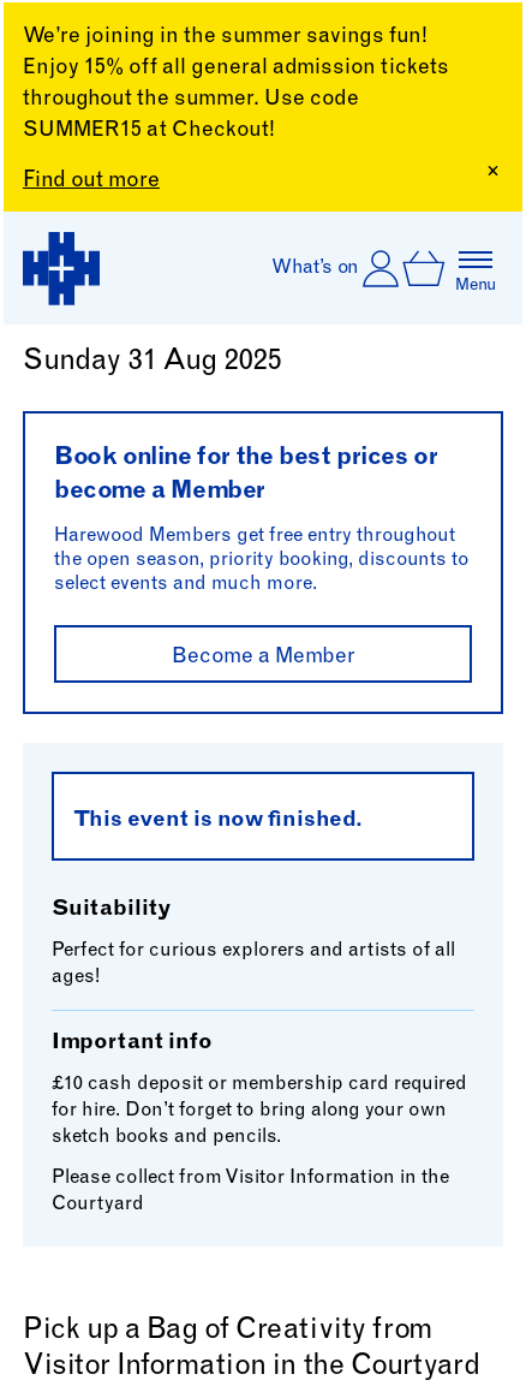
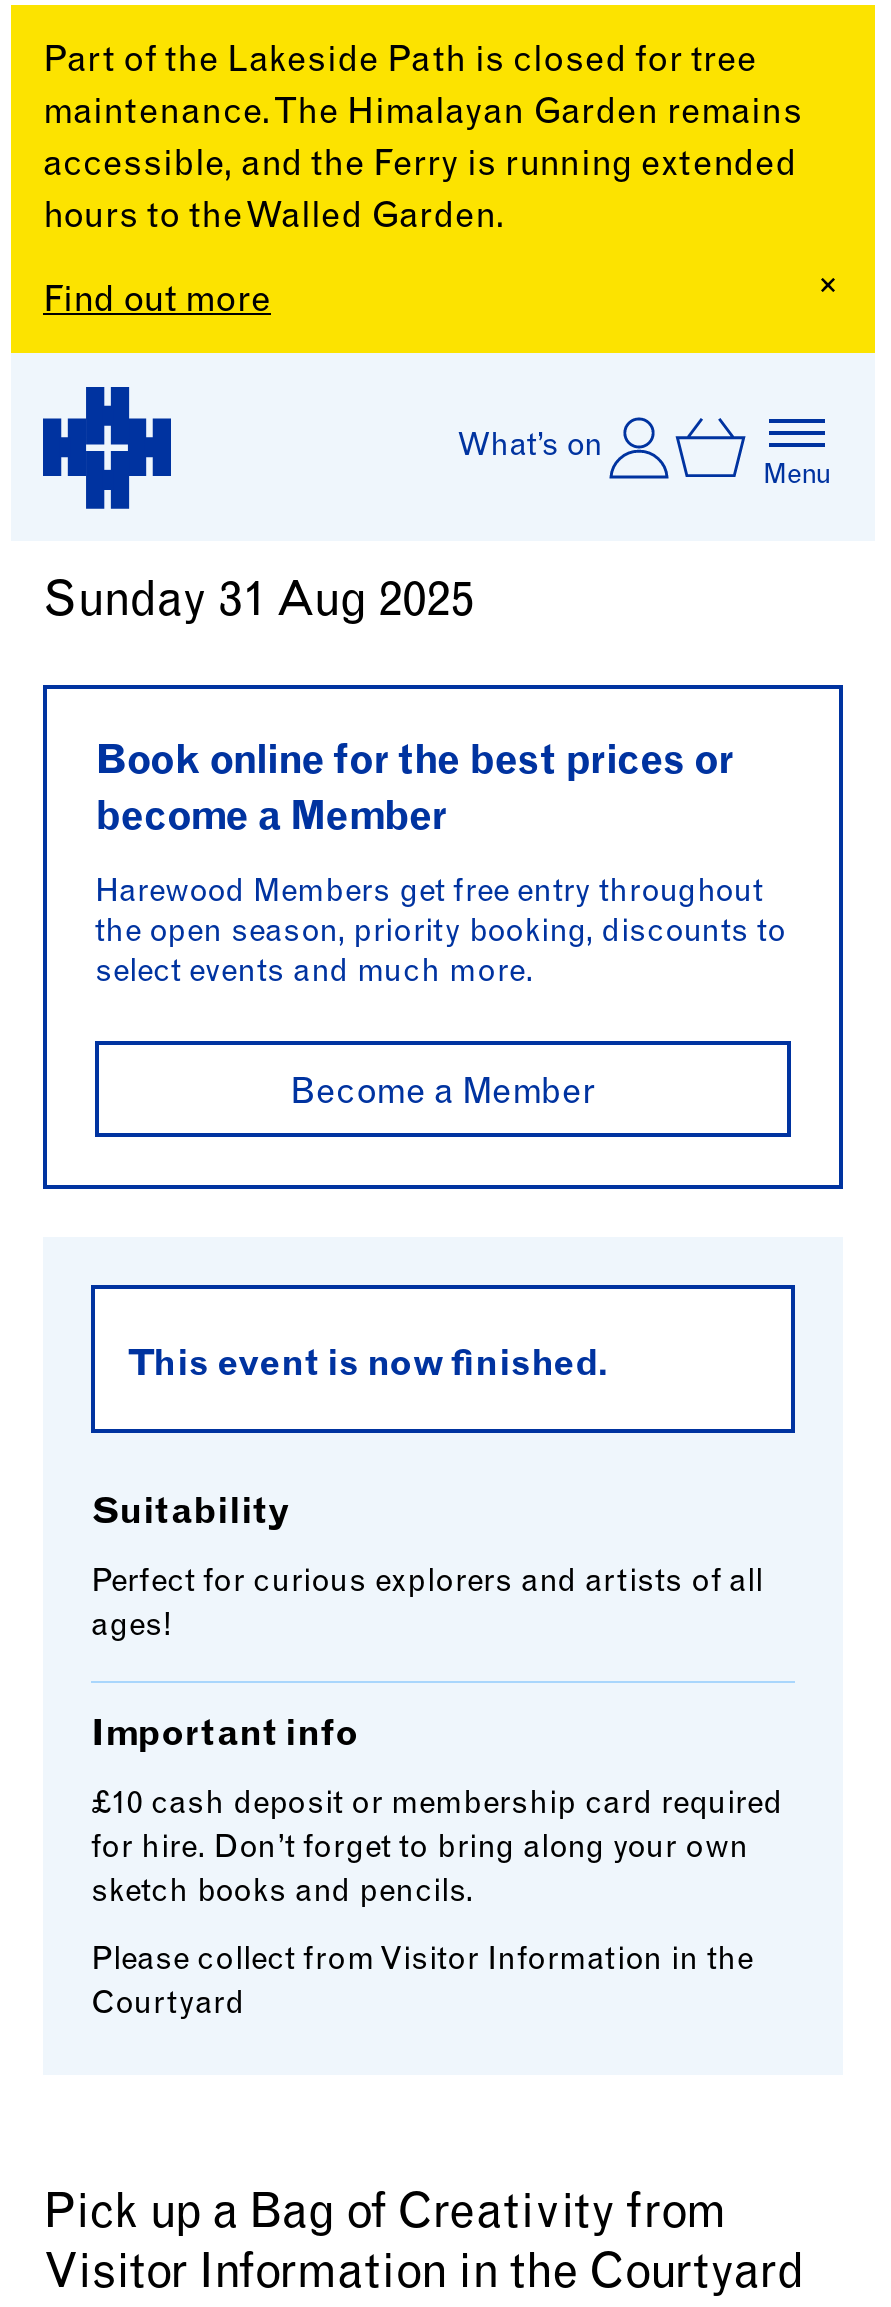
[23,26,449,142] We’re joining in the summer savings fun! | Enjoy 15% off all general admission tickets | throughout the summer. Use code | SUMMER15 at Checkout! -> [43,45,803,237] Part of the Lakeside Path is closed for tree | maintenance. The Himalayan Garden remains | accessible, and the Ferry is running extended | hours to the Walled Garden.

